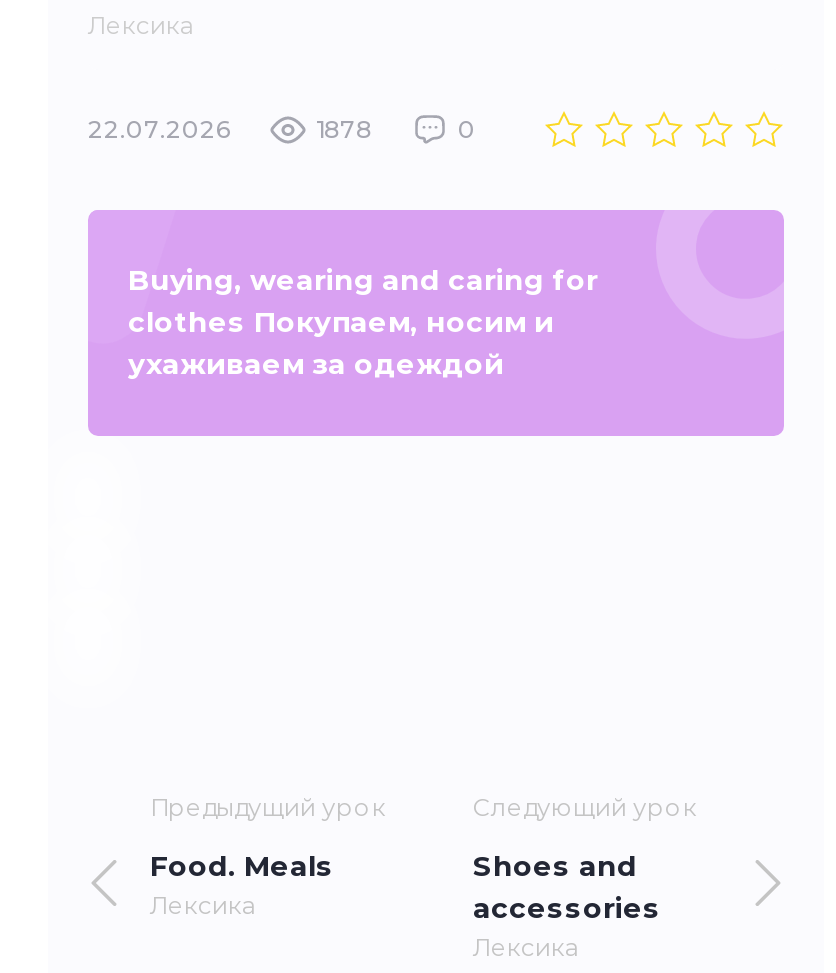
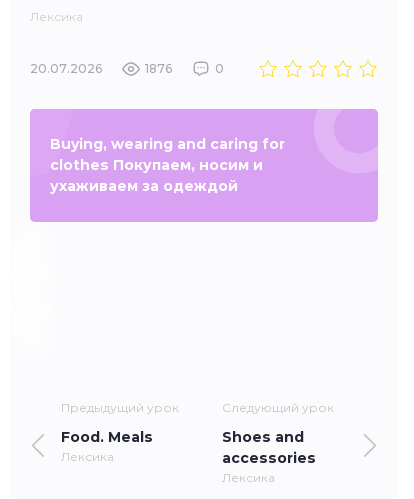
[88,114,230,144] 22.07.2026 -> [30,61,102,76] 20.07.2026
[316,114,372,144] 1878 -> [145,61,172,76] 1876

